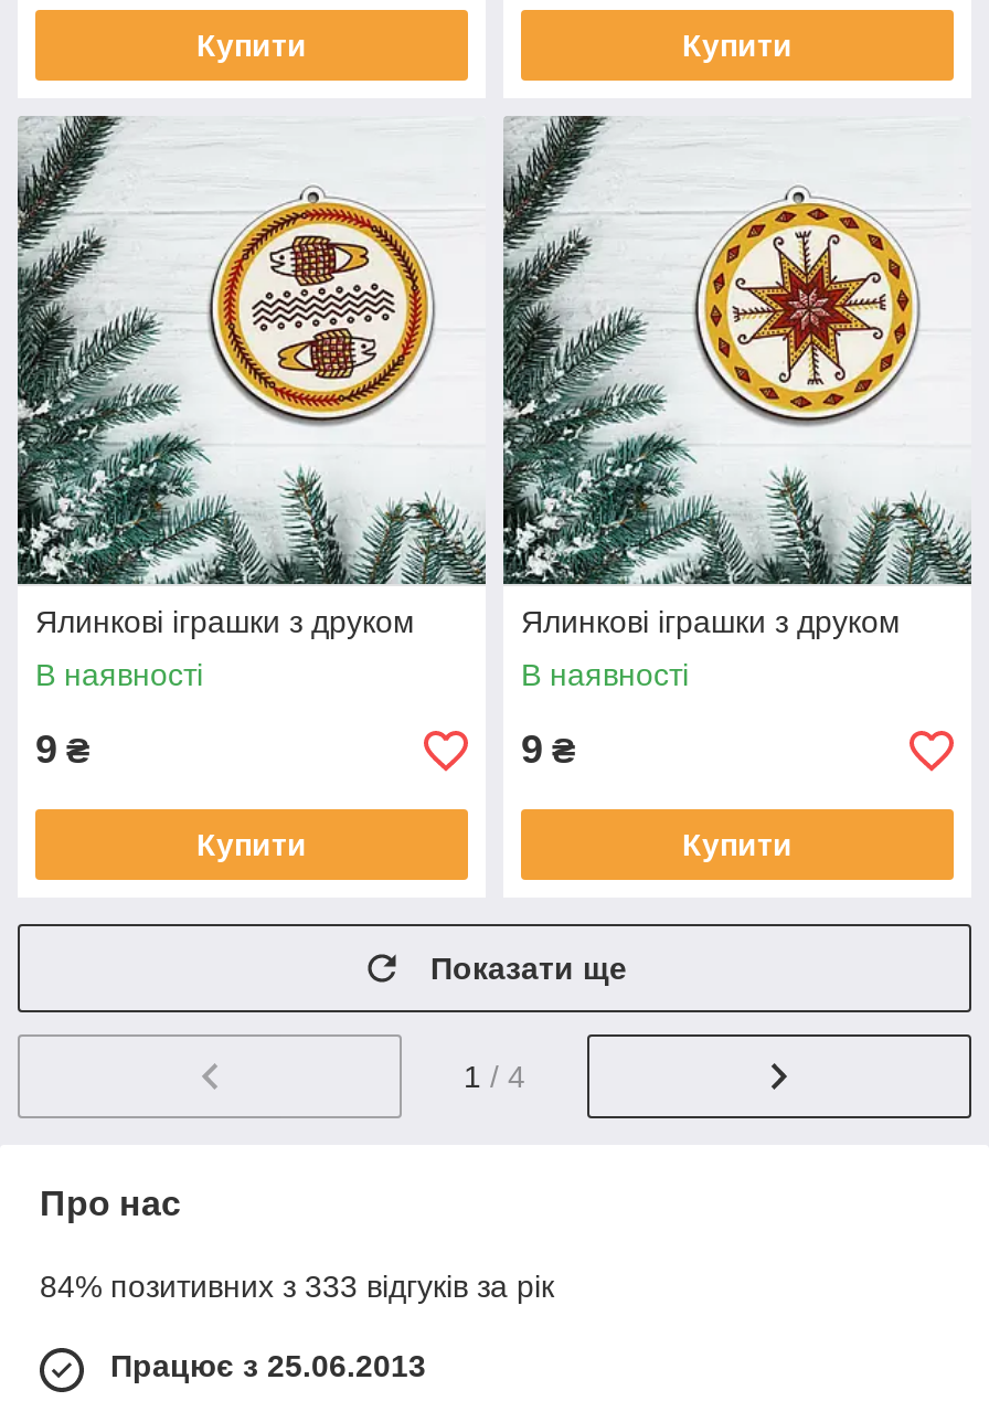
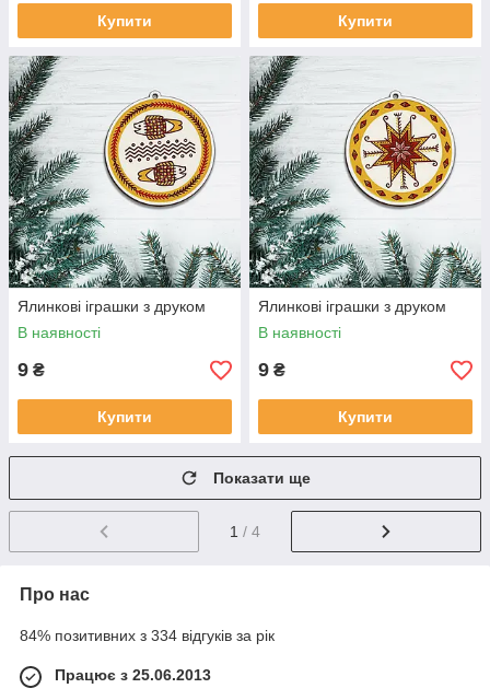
[40,1269,554,1304] 84% позитивних з 333 відгуків за рік -> [20,627,275,644] 84% позитивних з 334 відгуків за рік

